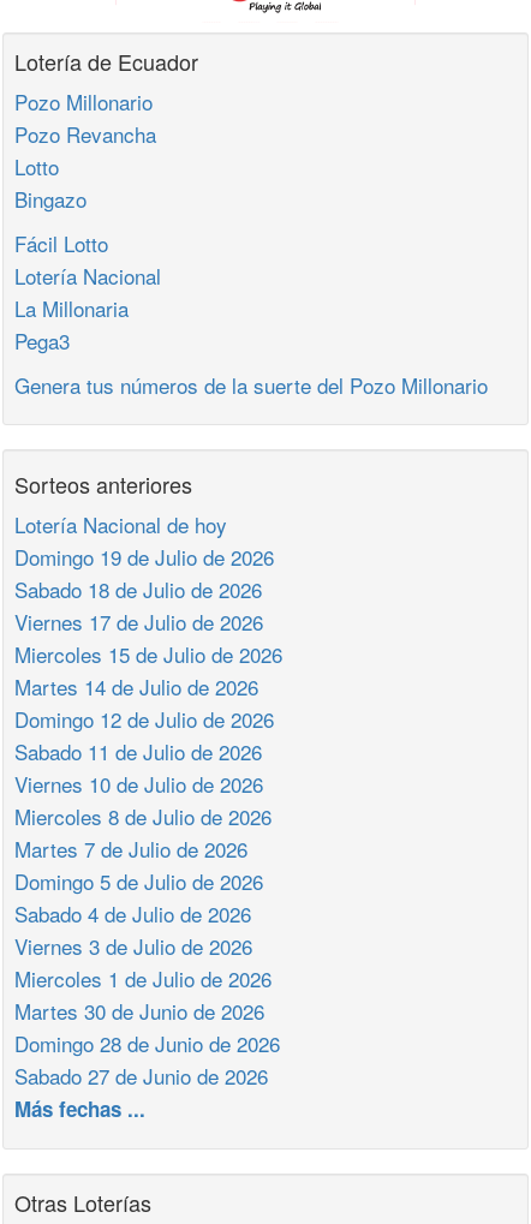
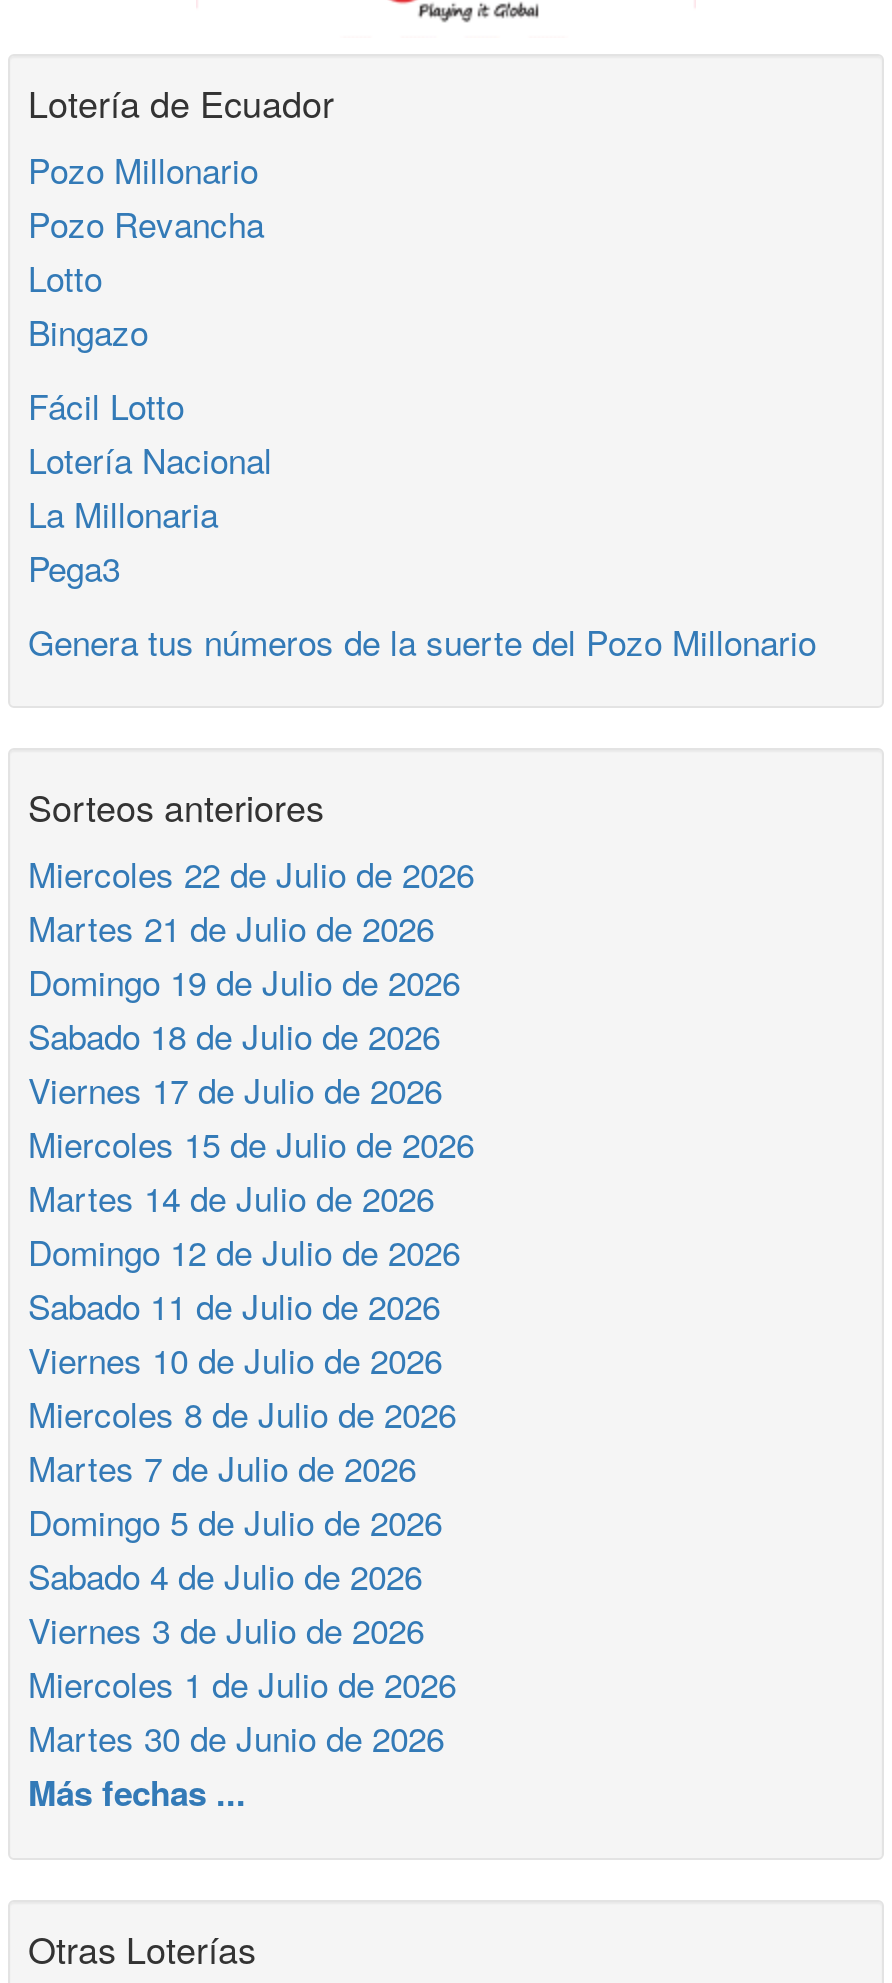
[14,509,227,539] Lotería Nacional de hoy -> [28,848,474,952] Miercoles 22 de Julio de 2026 | Martes 21 de Julio de 2026
moved [14,542,282,1026] -> [28,956,474,1762]: Domingo 19 de Julio de 2026 | Sabado 18 de Julio de 2026 | Viernes 17 de Julio de 2026 | ... | Miercoles 1 de Julio de 2026 | Martes 30 de Junio de 2026
[14,1028,280,1091] Domingo 28 de Junio de 2026 | Sabado 27 de Junio de 2026 -> none

